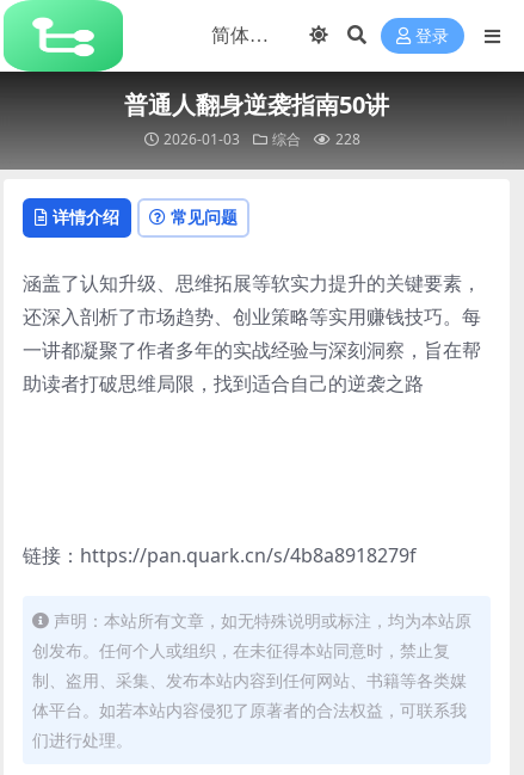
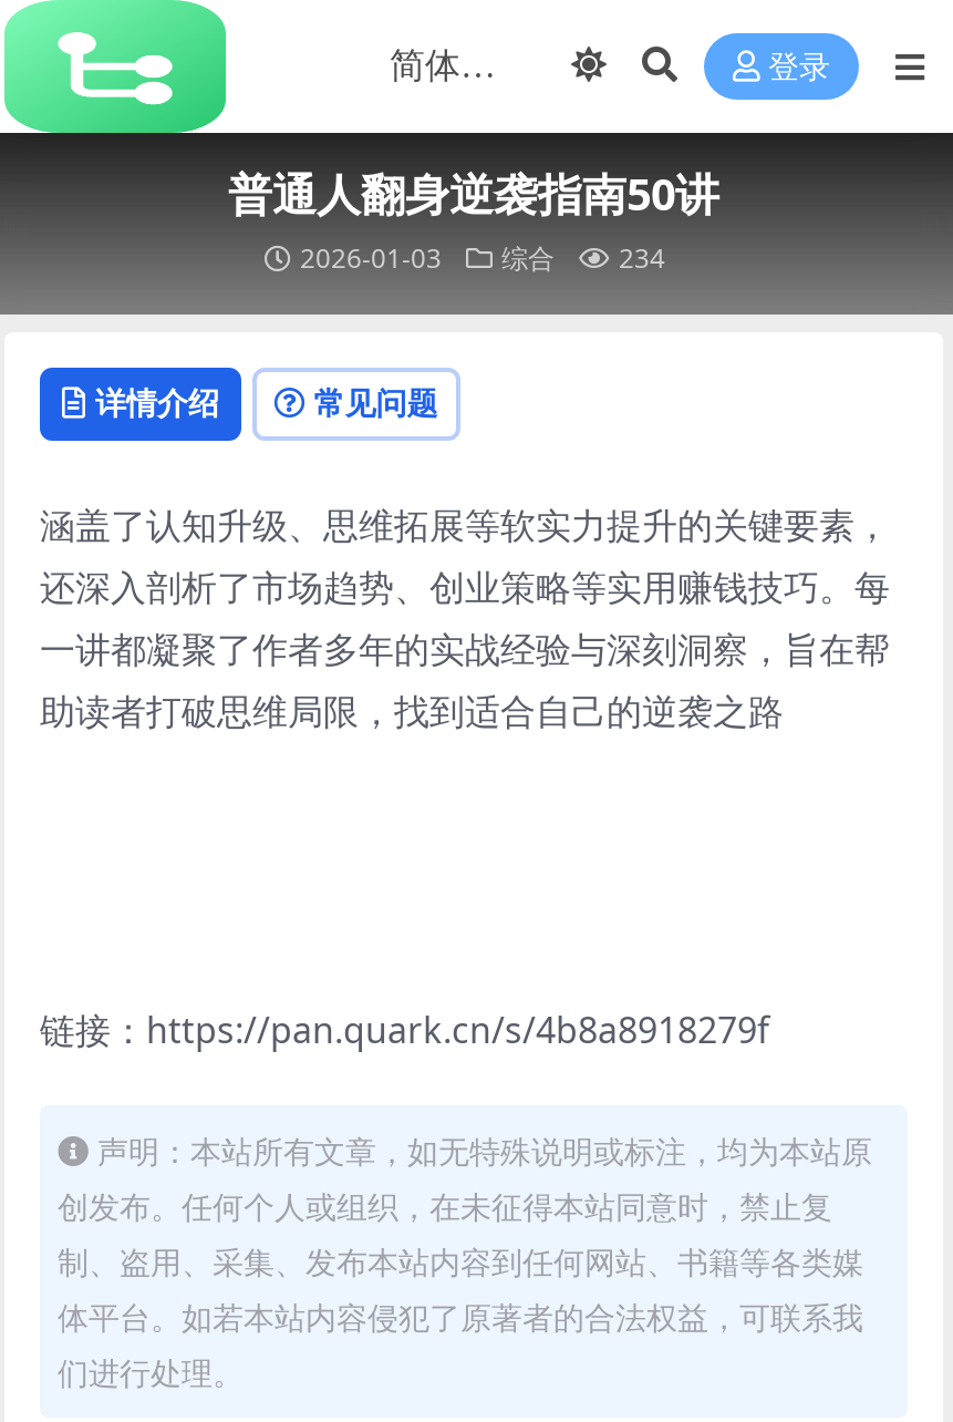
[163,129,360,149] 2026-01-03 综合 228 -> [300,239,665,277] 2026-01-03 综合 234

